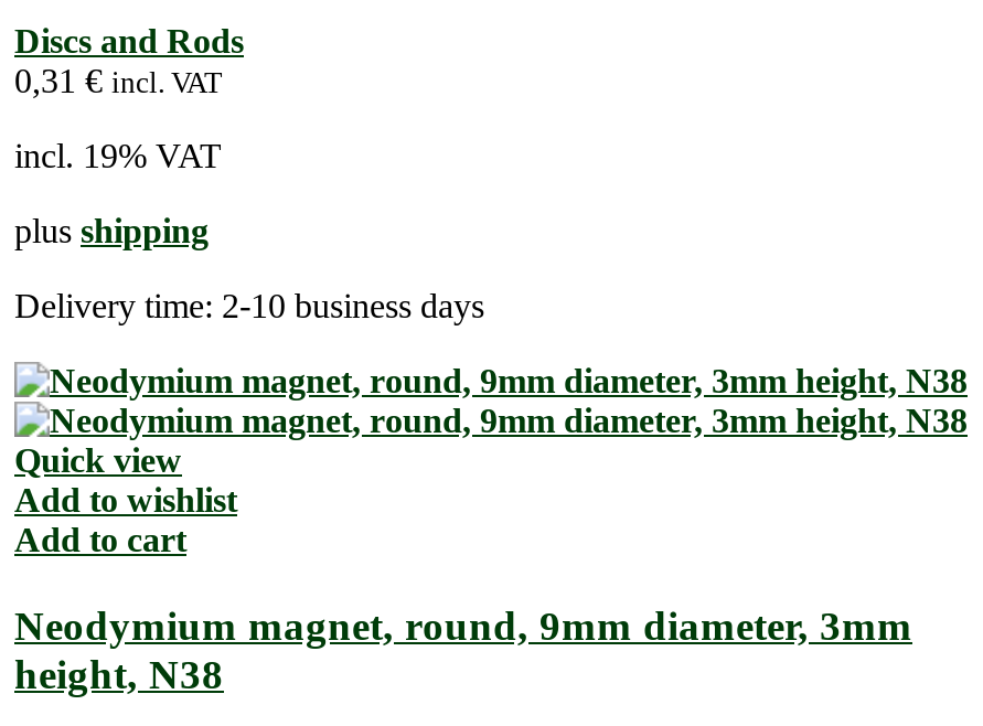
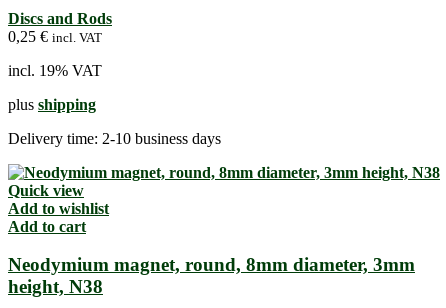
[14,62,222,100] 0,31 € incl. VAT -> [8,28,102,45] 0,25 € incl. VAT
[14,602,912,648] Neodymium magnet, round, 9mm diameter, 3mm -> [8,254,415,275] Neodymium magnet, round, 8mm diameter, 3mm

